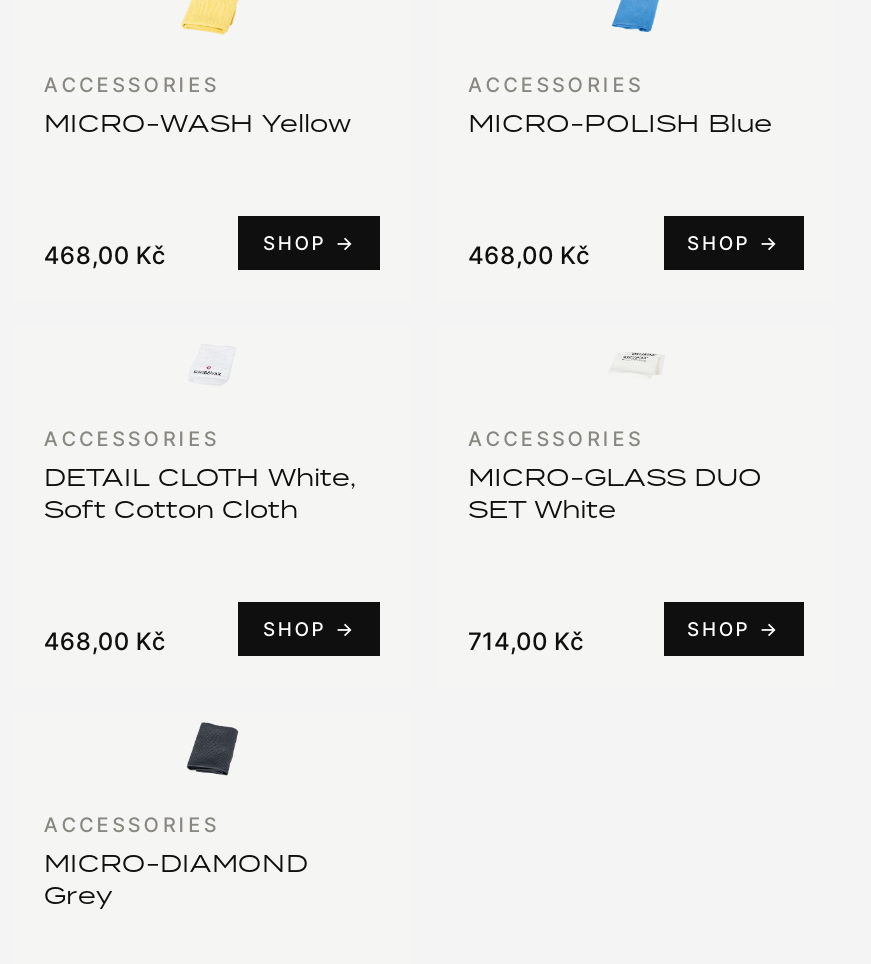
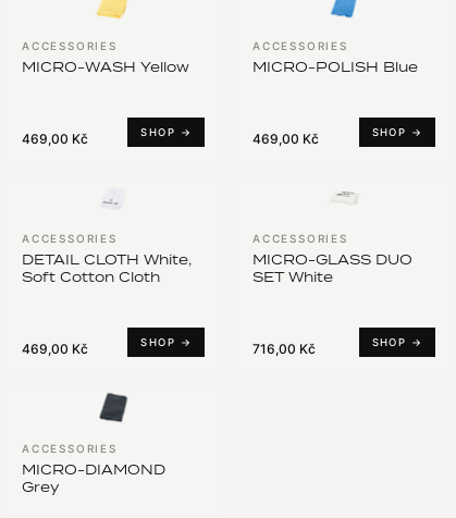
[44,240,166,270] 468,00 Kč -> [22,131,88,147] 469,00 Kč
[468,240,590,270] 468,00 Kč -> [252,131,319,147] 469,00 Kč
[44,626,166,656] 468,00 Kč -> [22,341,88,357] 469,00 Kč
[468,626,584,656] 714,00 Kč -> [252,341,316,357] 716,00 Kč

